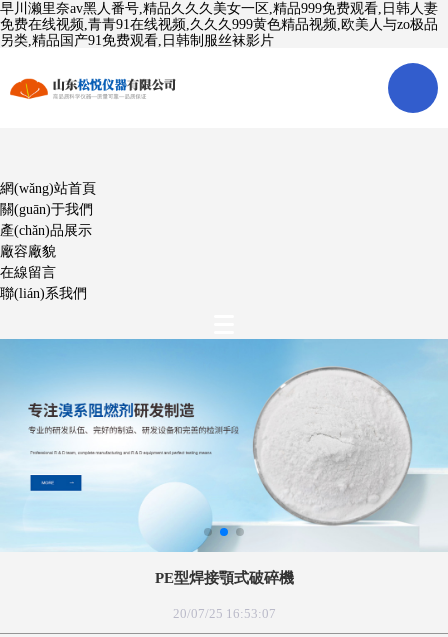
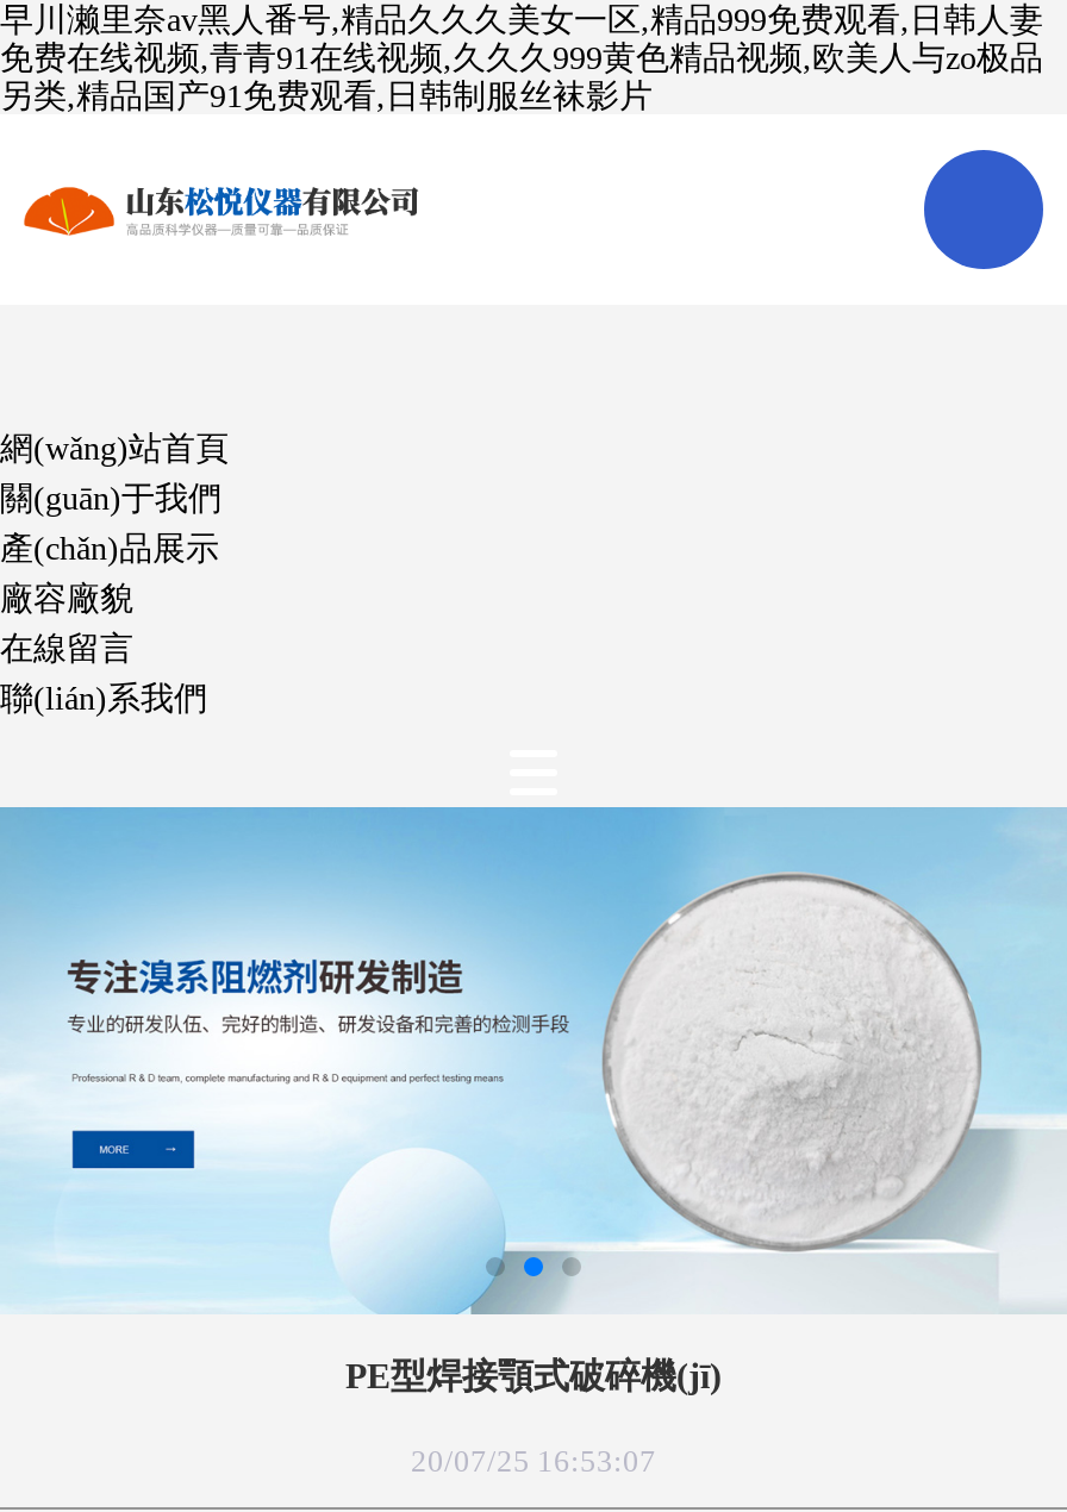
[154,570,293,586] PE型焊接顎式破碎機 -> [345,1357,722,1395] PE型焊接顎式破碎機(jī)

